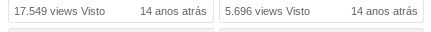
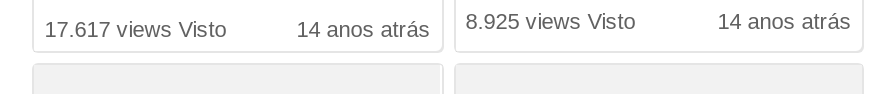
[14,5,105,17] 17.549 views Visto -> [44,17,226,41] 17.617 views Visto
[140,5,310,17] 14 anos atrás 5.696 views Visto -> [297,9,635,41] 14 anos atrás 8.925 views Visto

